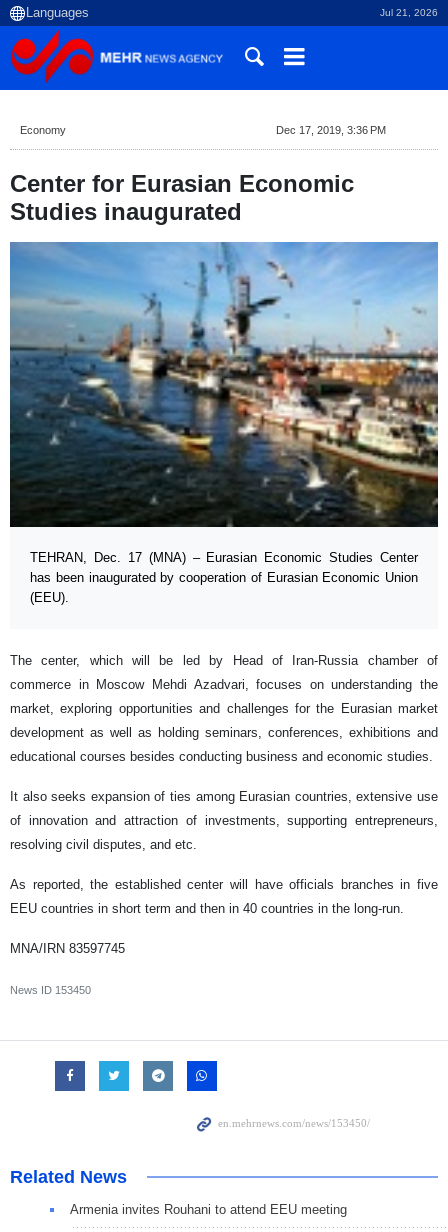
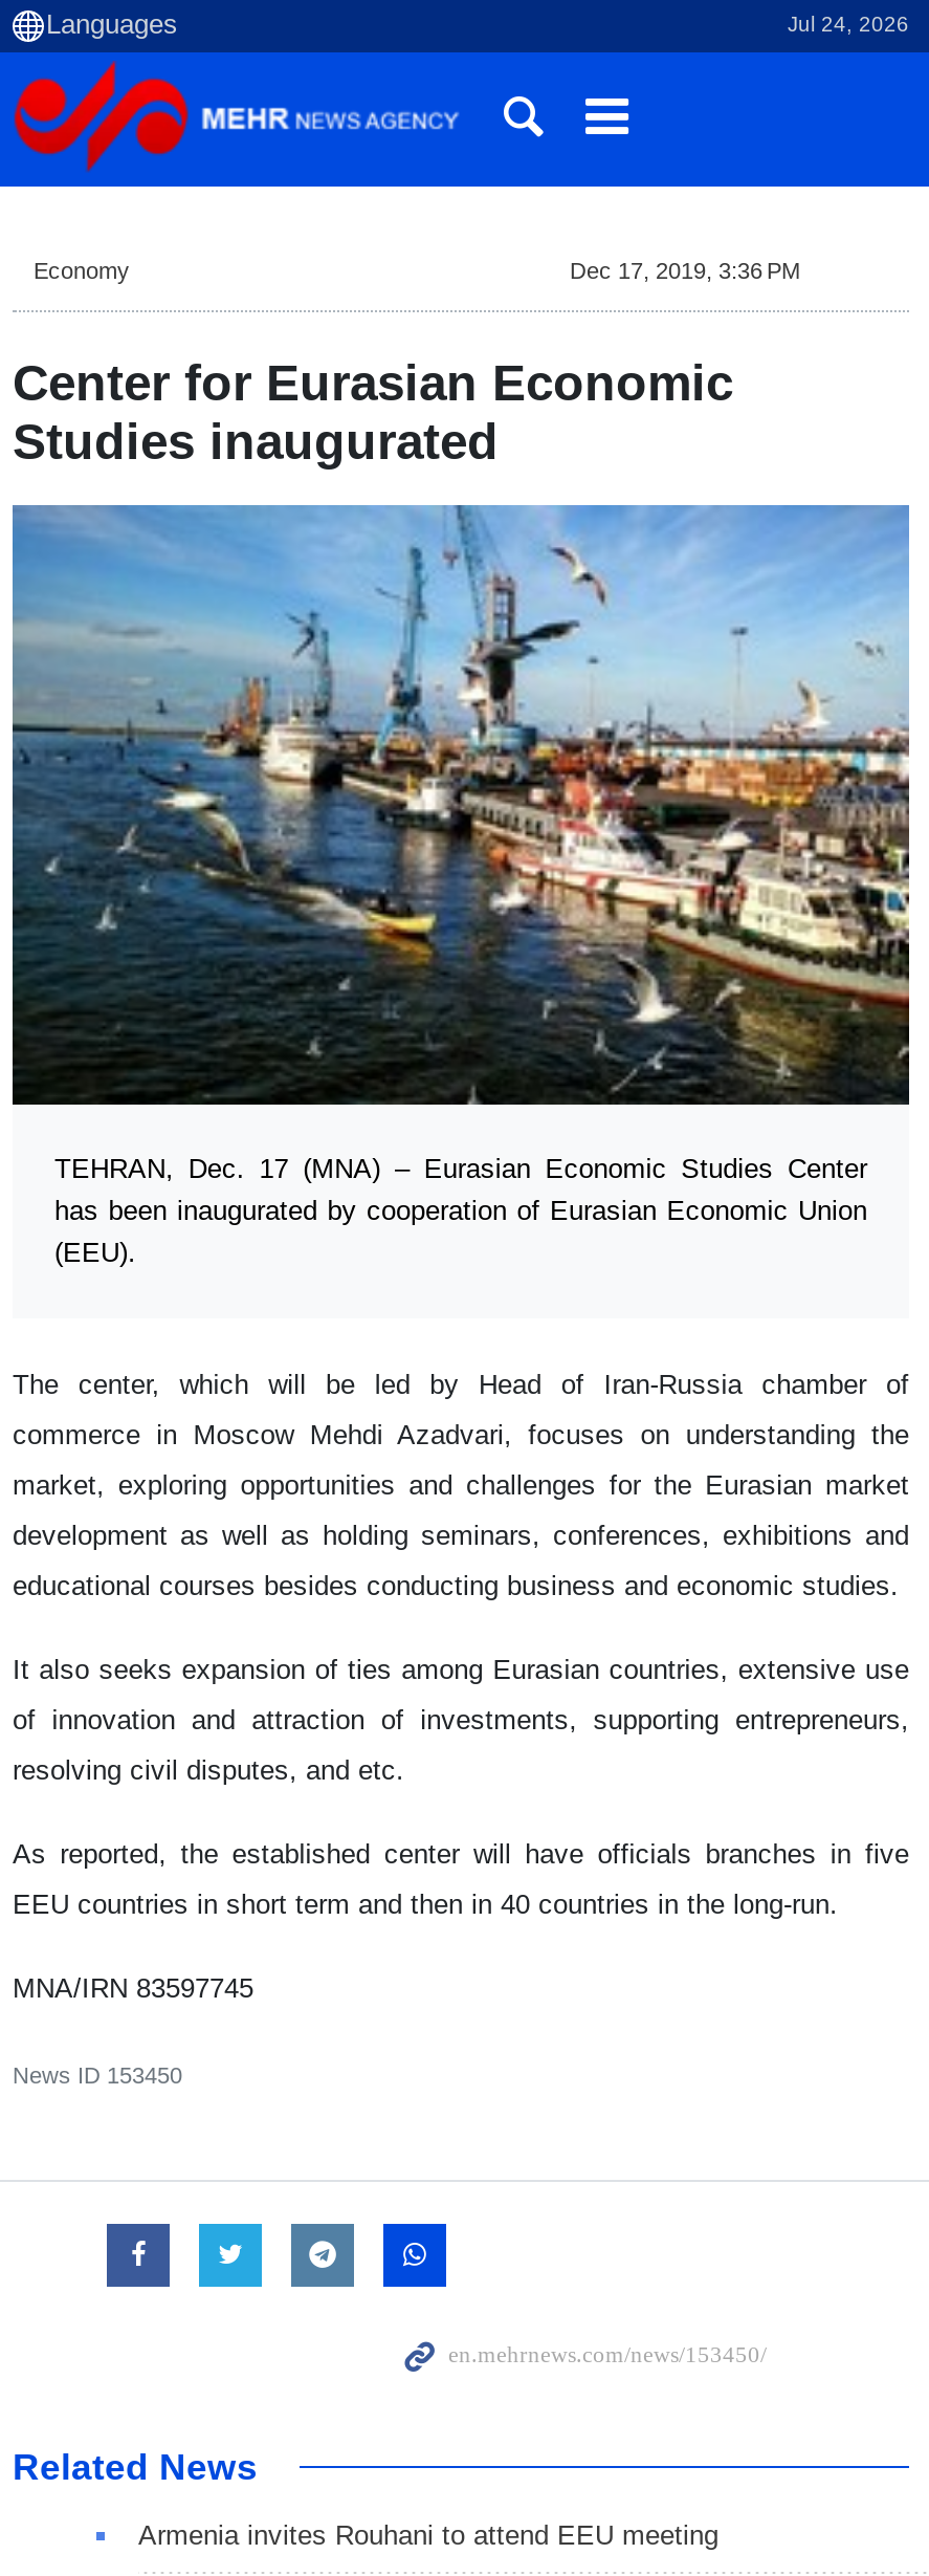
[380,7,438,18] Jul 21, 2026 -> [788,13,909,36] Jul 24, 2026

